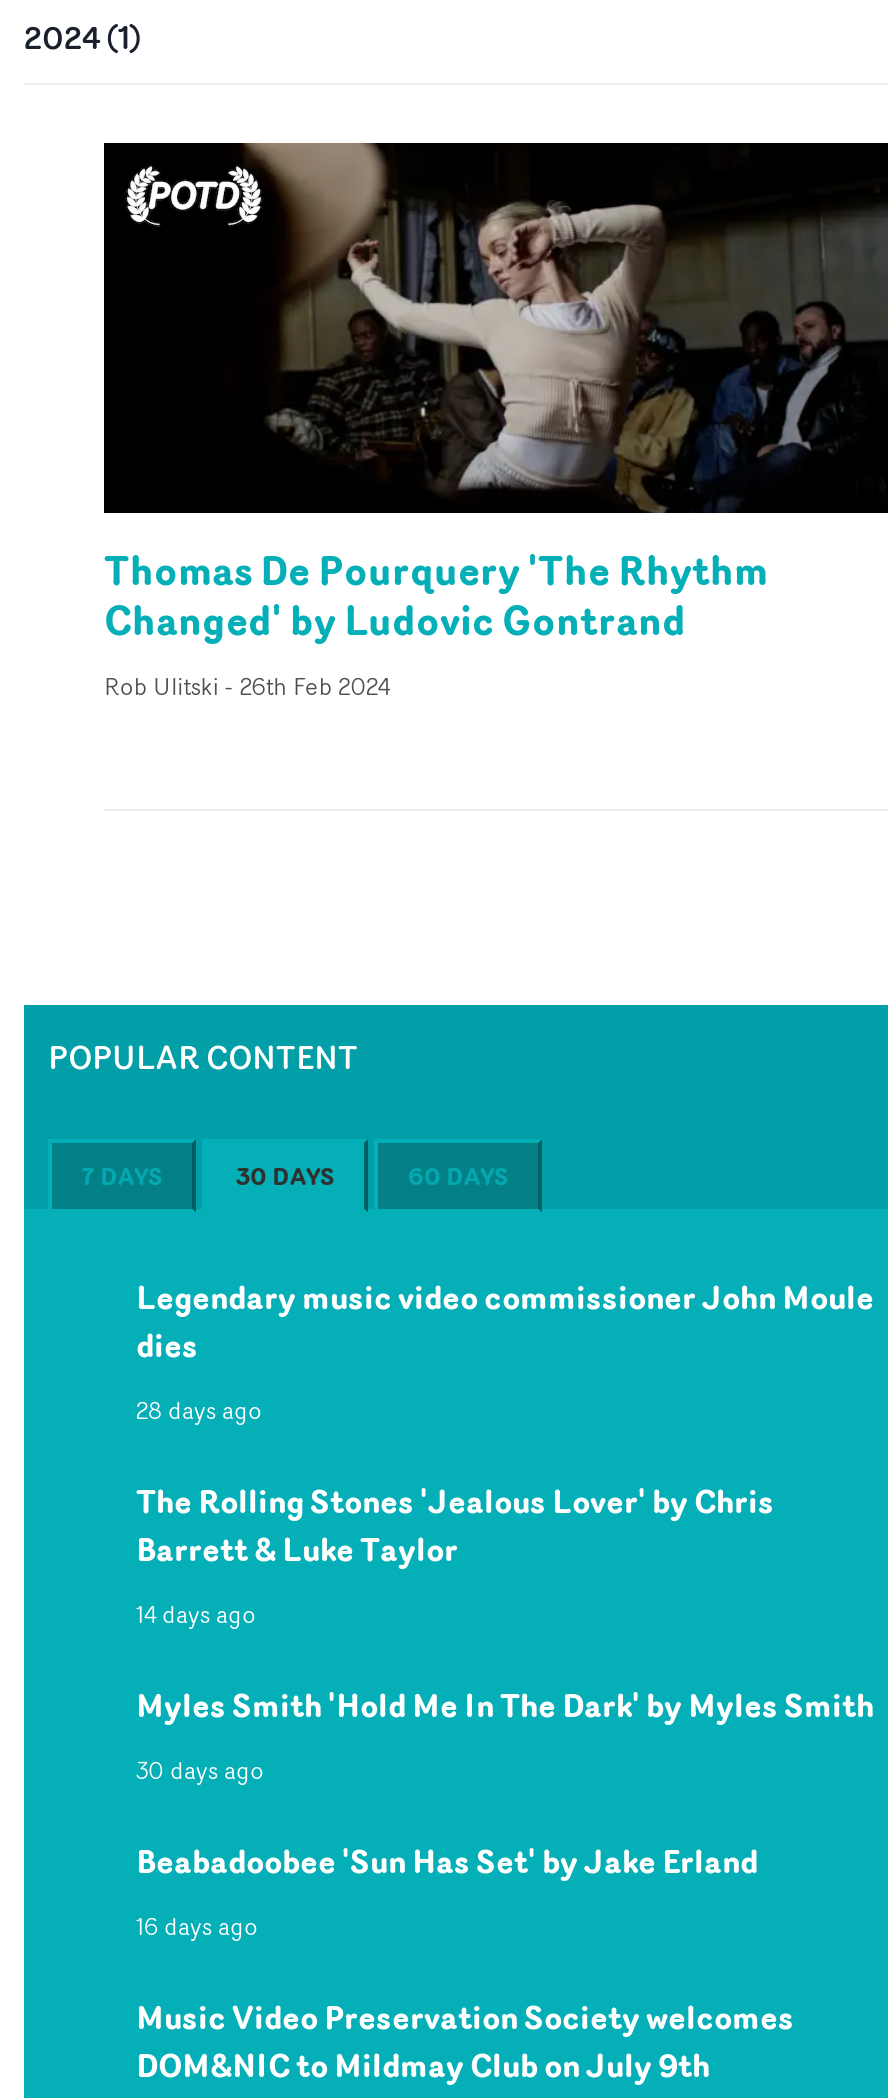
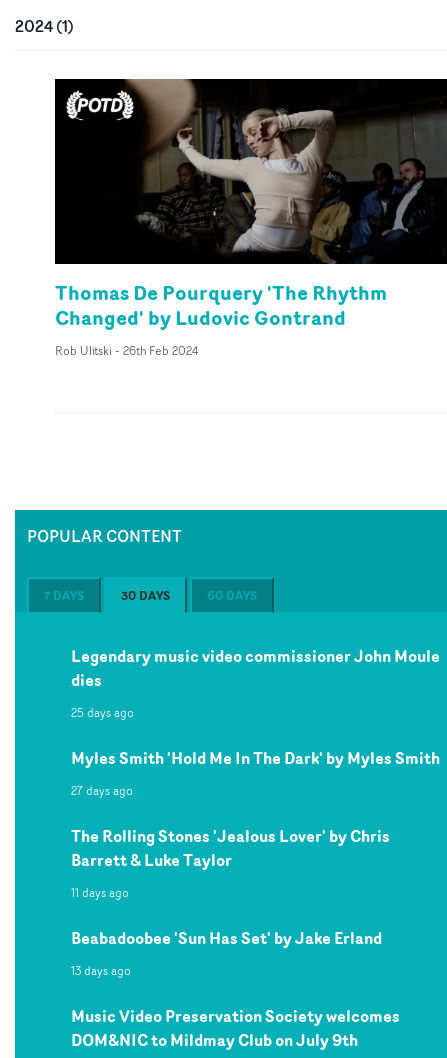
[136,1392,262,1426] 28 days ago -> [71,703,134,798] 25 days ago | 27 days ago
moved [136,1476,774,1572] -> [71,823,390,871]: The Rolling Stones 'Jealous Lover' by Chris | Barrett & Luke Taylor
[136,1596,264,1786] 14 days ago | 30 days ago -> [71,883,129,900] 11 days ago
moved [136,1680,874,1728] -> [71,745,440,769]: Myles Smith 'Hold Me In The Dark' by Myles Smith
[136,1908,258,1942] 16 days ago -> [71,961,131,978] 13 days ago

